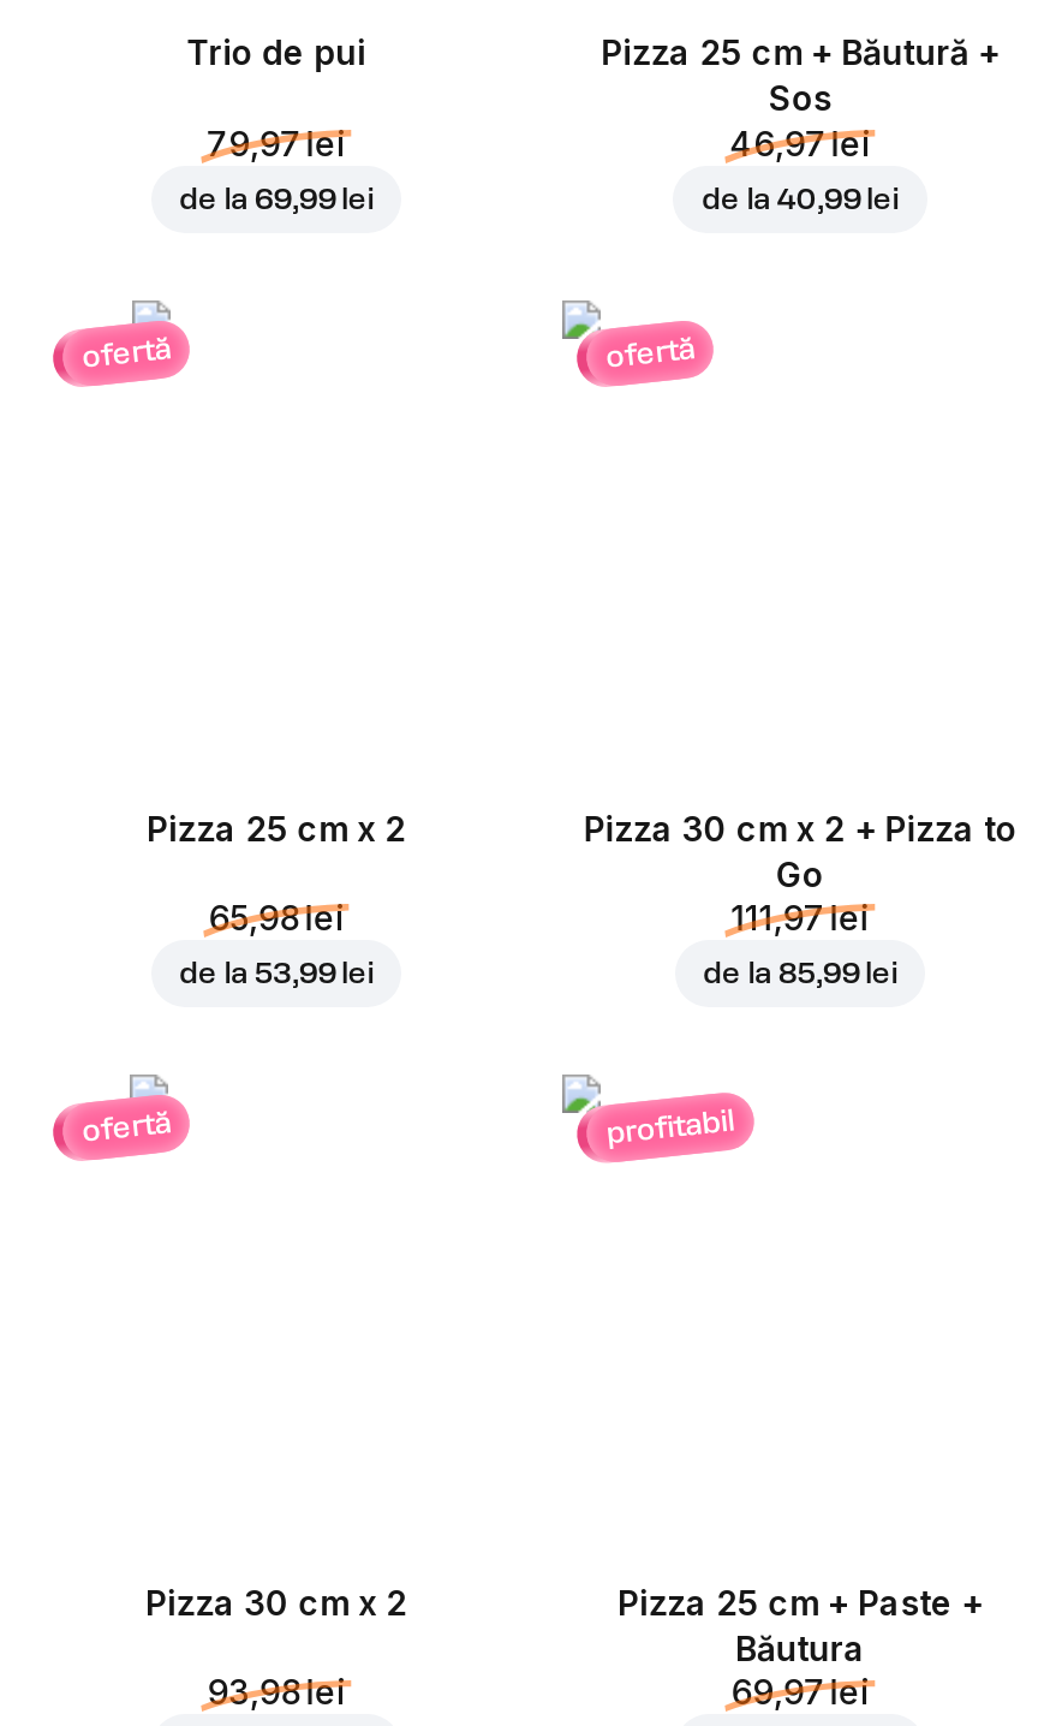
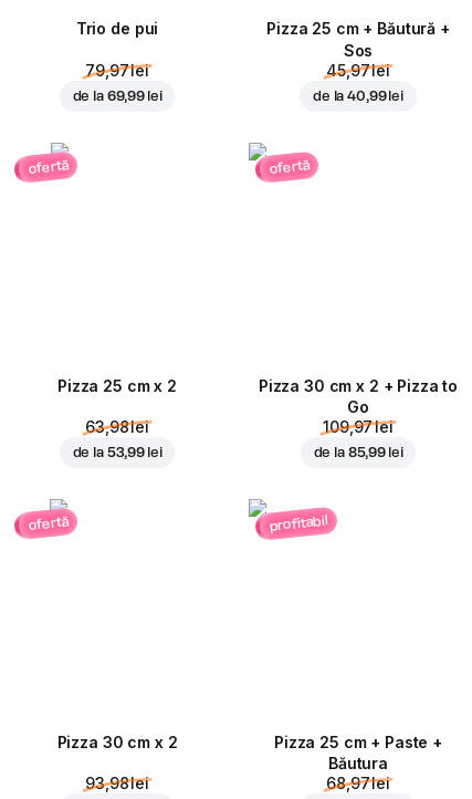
[729,122,871,163] 46,97 lei -> [326,61,390,79] 45,97 lei
[208,897,345,938] 65,98 lei -> [85,417,149,436] 63,98 lei
[731,897,869,938] 111,97 lei -> [323,417,393,436] 109,97 lei
[731,1672,870,1713] 69,97 lei -> [326,774,390,793] 68,97 lei

